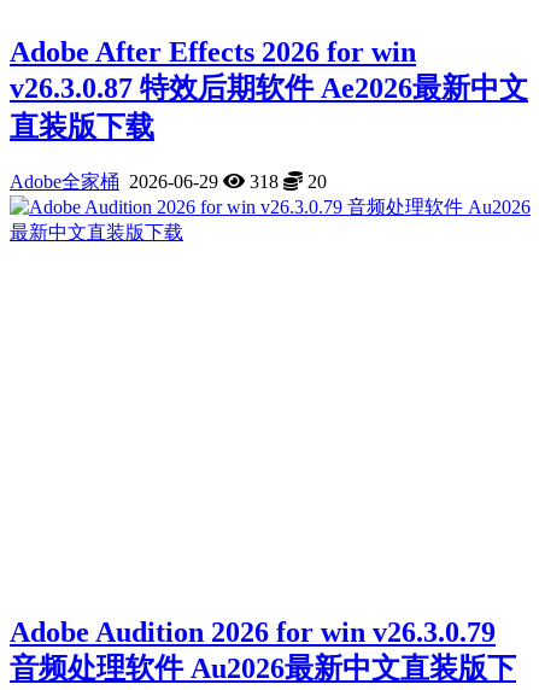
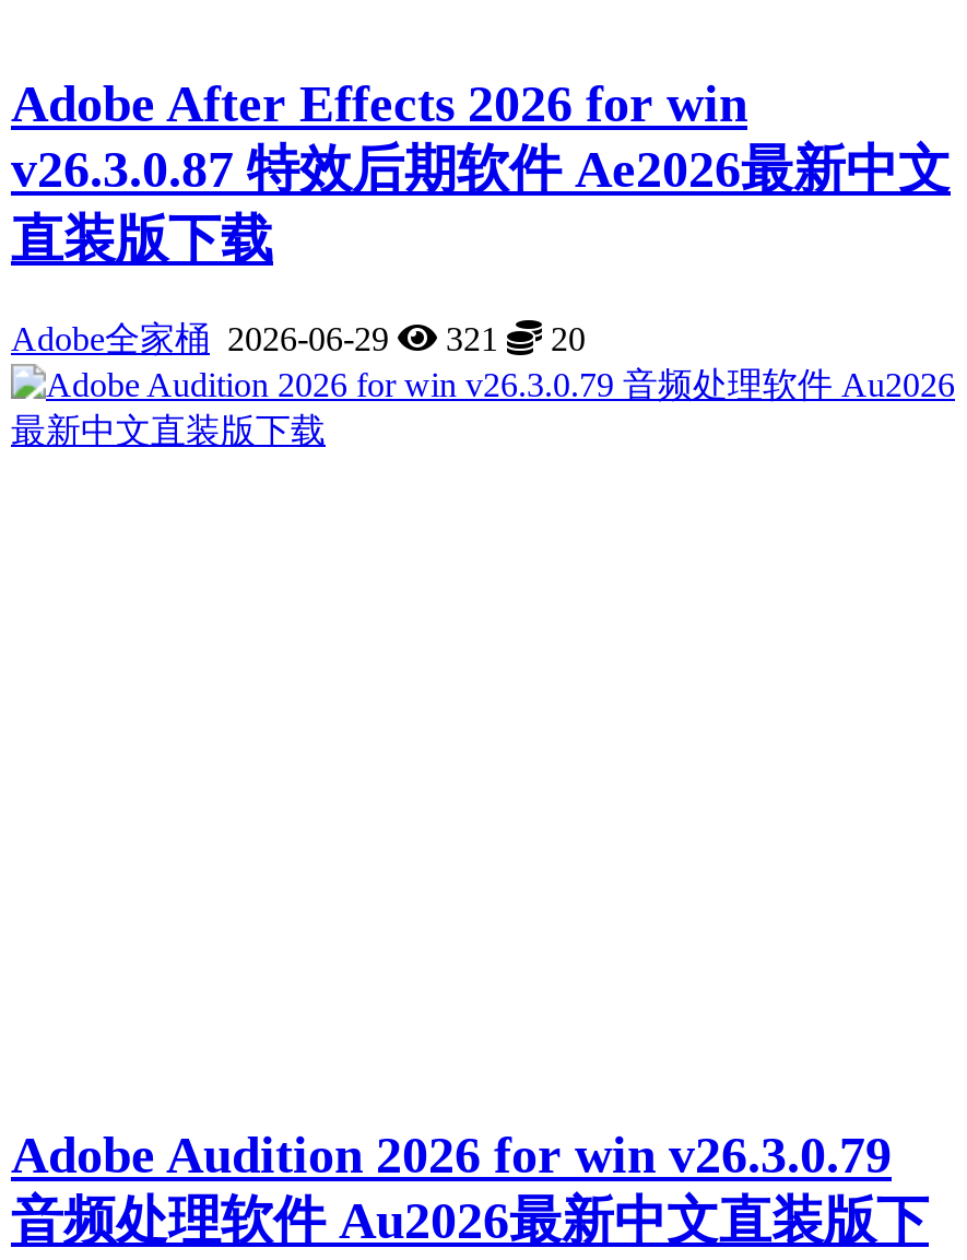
[10,171,327,191] Adobe全家桶 2026-06-29 318 20 -> [11,319,586,356] Adobe全家桶 2026-06-29 321 20

